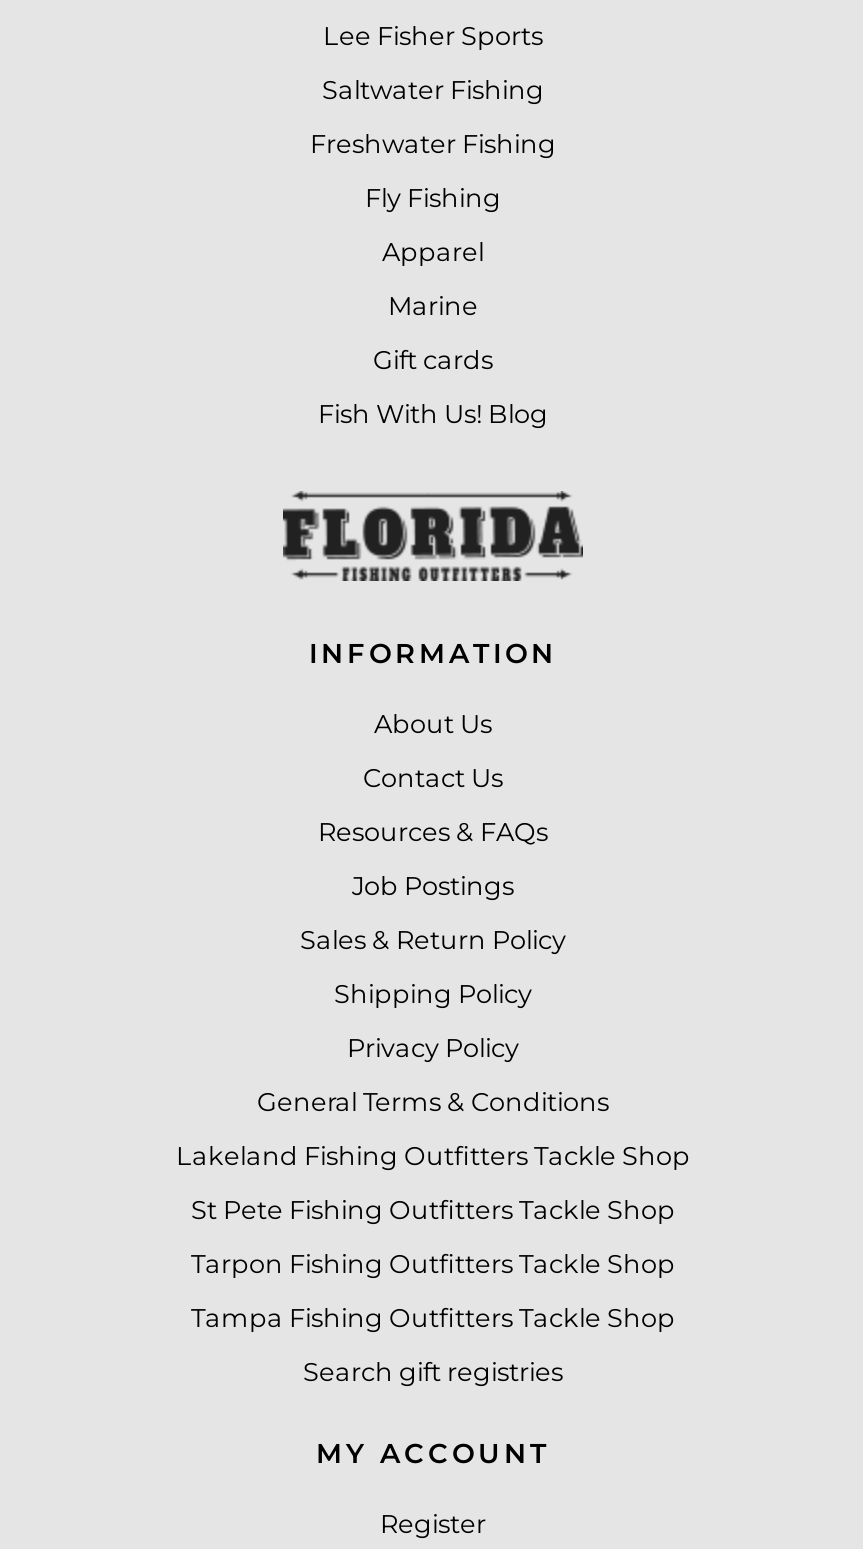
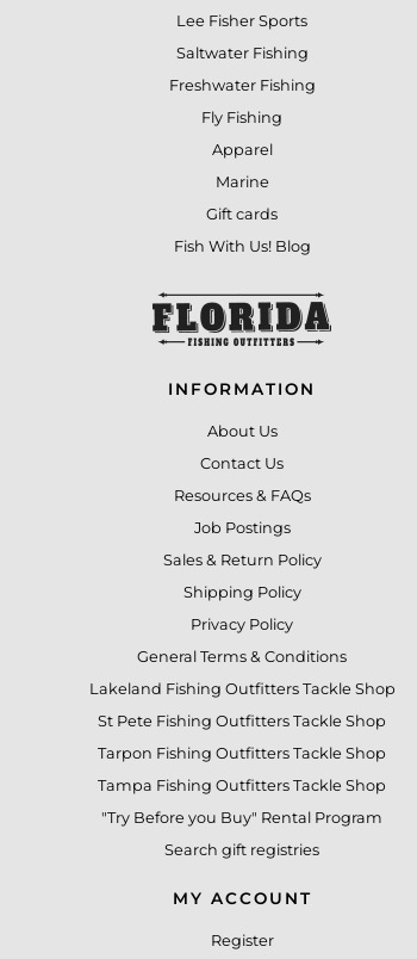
none -> [101,809,382,827] "Try Before you Buy" Rental Program

